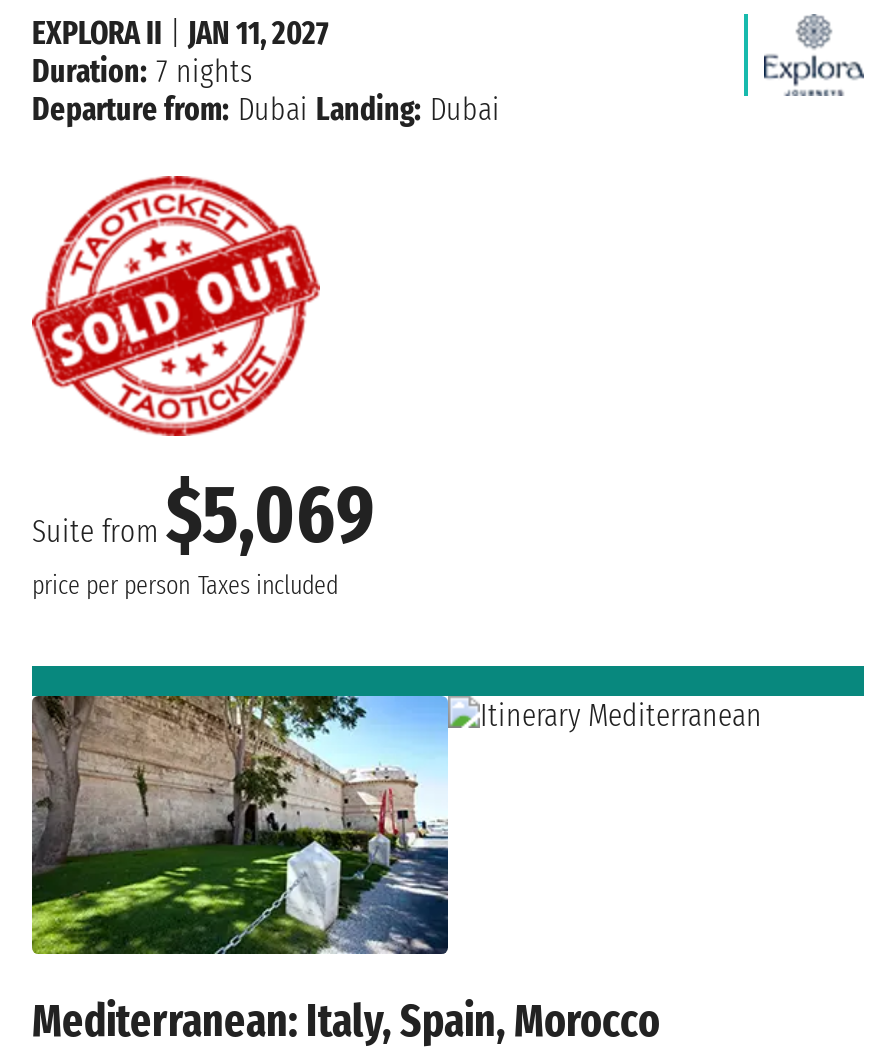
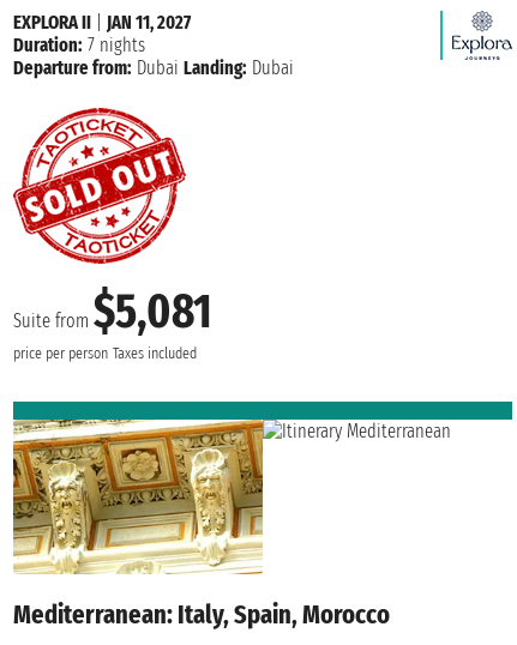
[32,467,374,563] Suite from$5,069 -> [13,282,212,340] Suite from$5,081
[30,694,450,956] [image] -> [12,418,264,575] [image]

